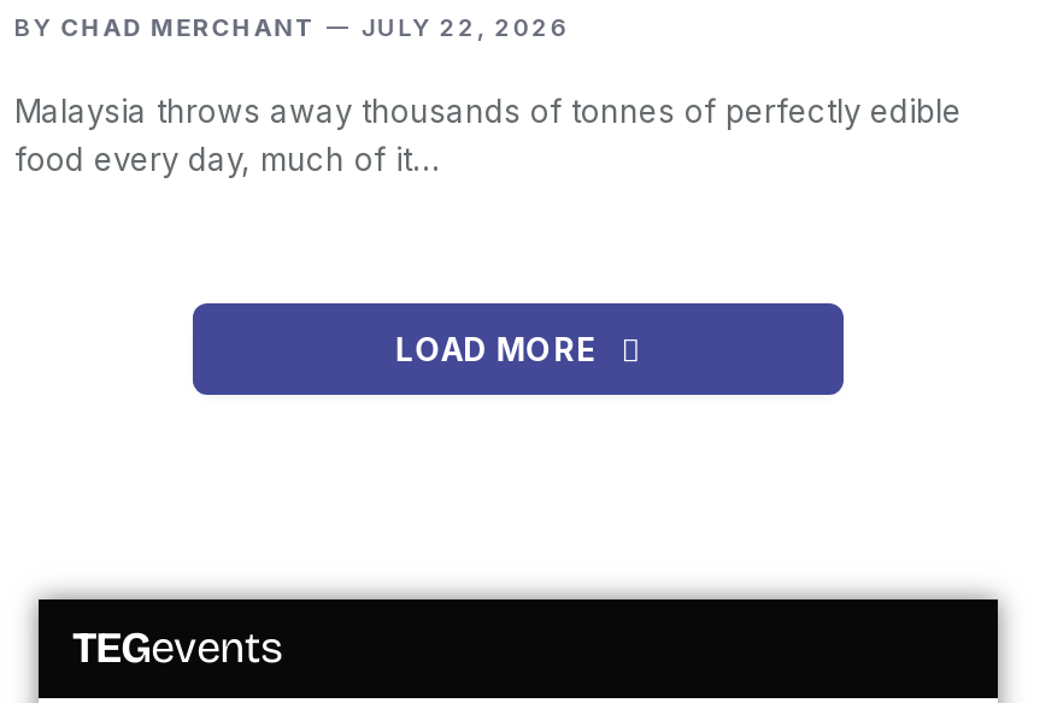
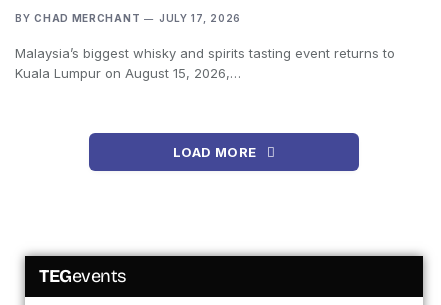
[14,13,569,41] BY CHAD MERCHANT JULY 22, 2026 -> [15,12,241,24] BY CHAD MERCHANT JULY 17, 2026
[14,92,962,179] Malaysia throws away thousands of tonnes of perfectly edible | food every day, much of it… -> [15,45,395,81] Malaysia’s biggest whisky and spirits tasting event returns to | Kuala Lumpur on August 15, 2026,…

